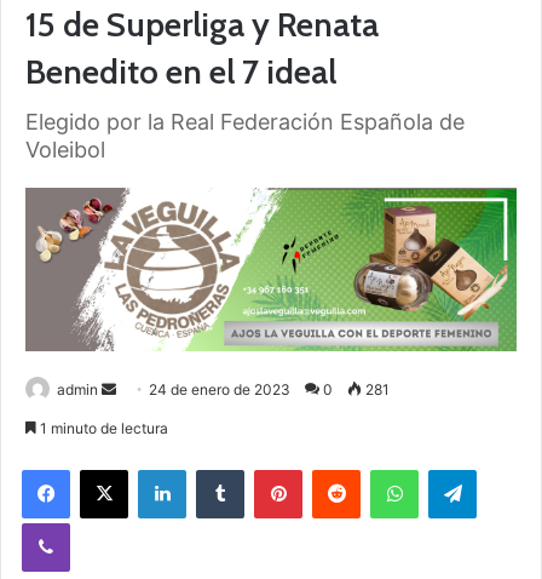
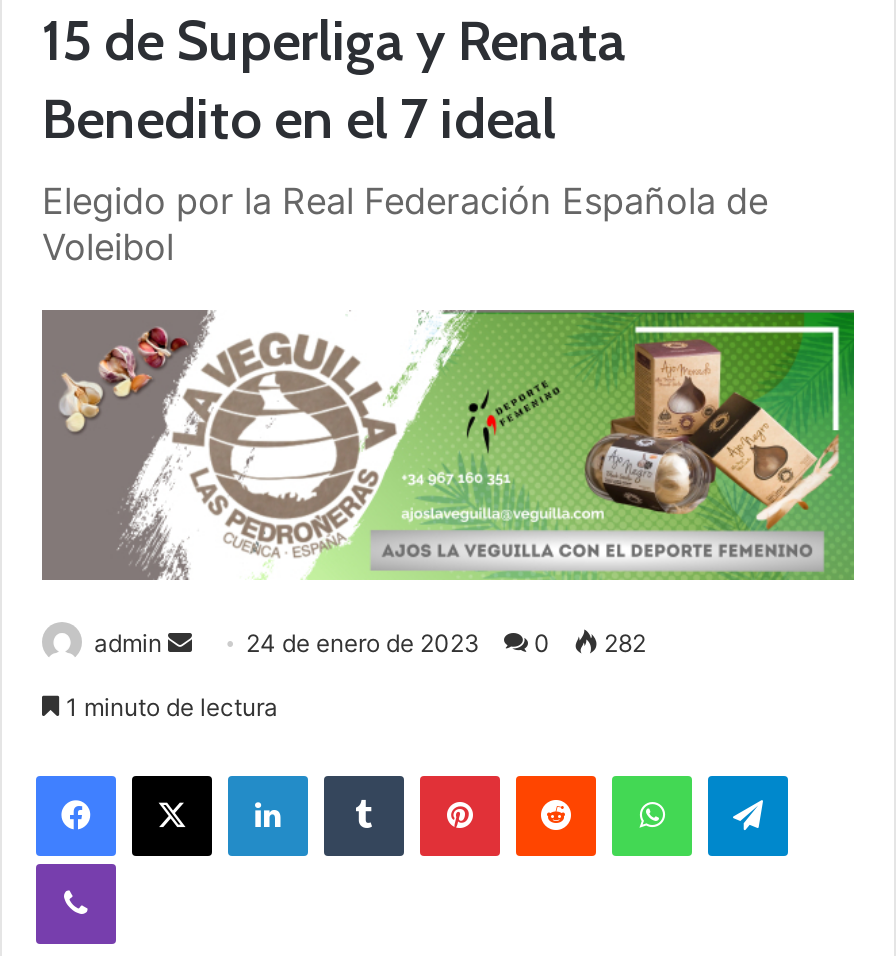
[362,381,390,399] 281 -> [598,629,646,659] 282

